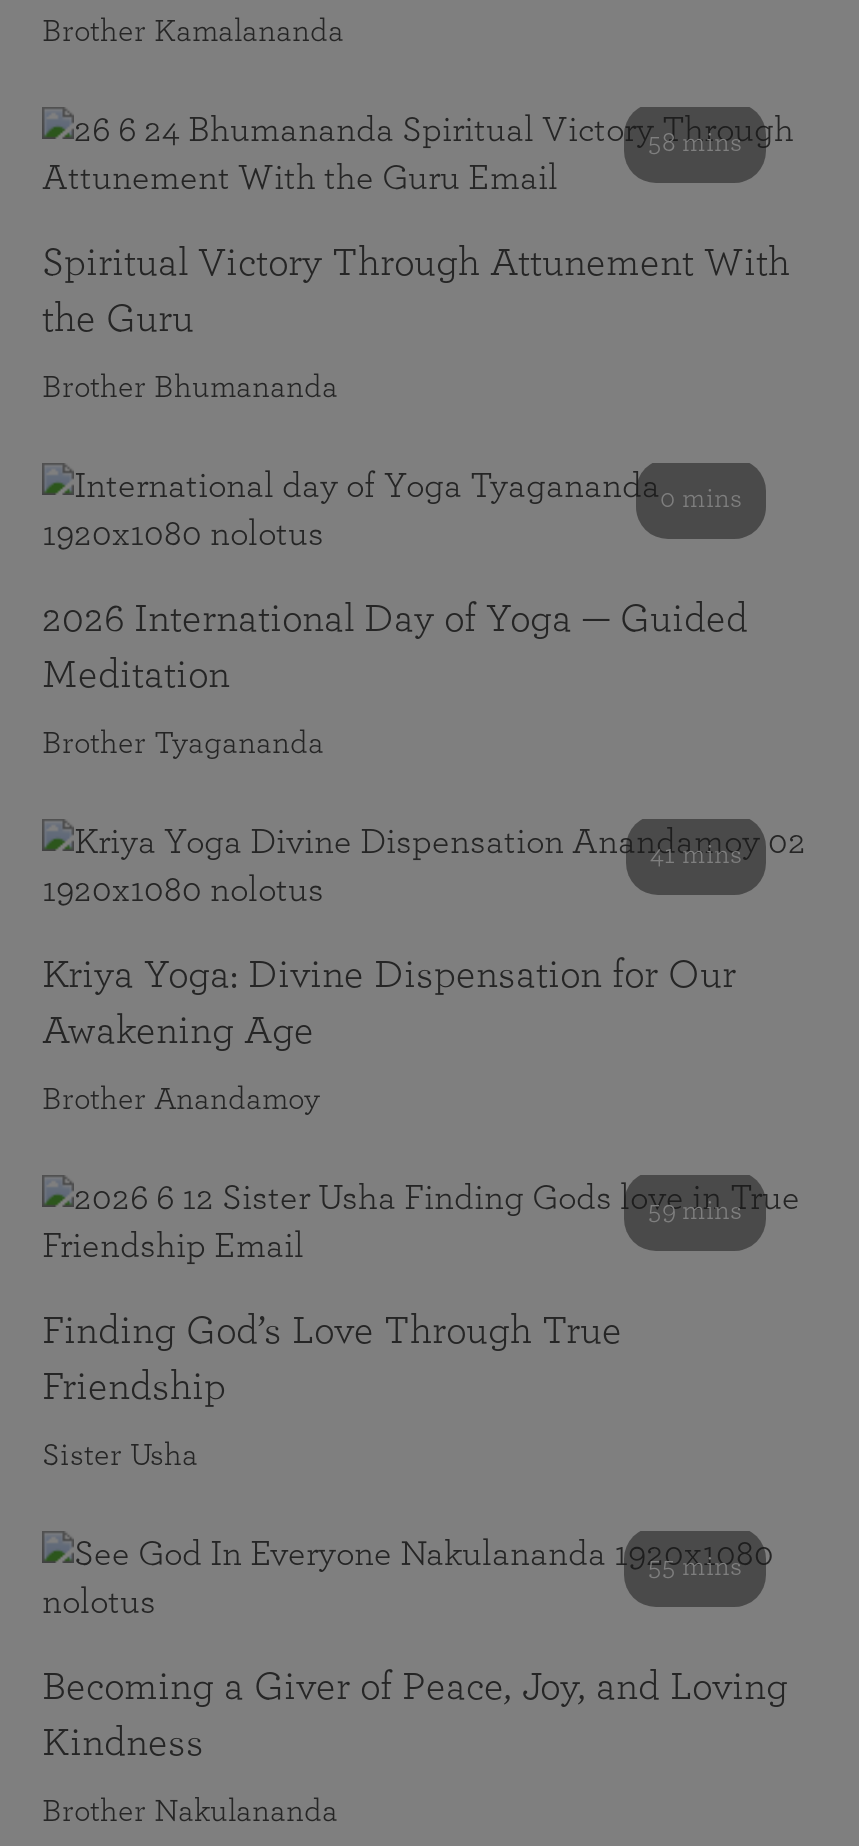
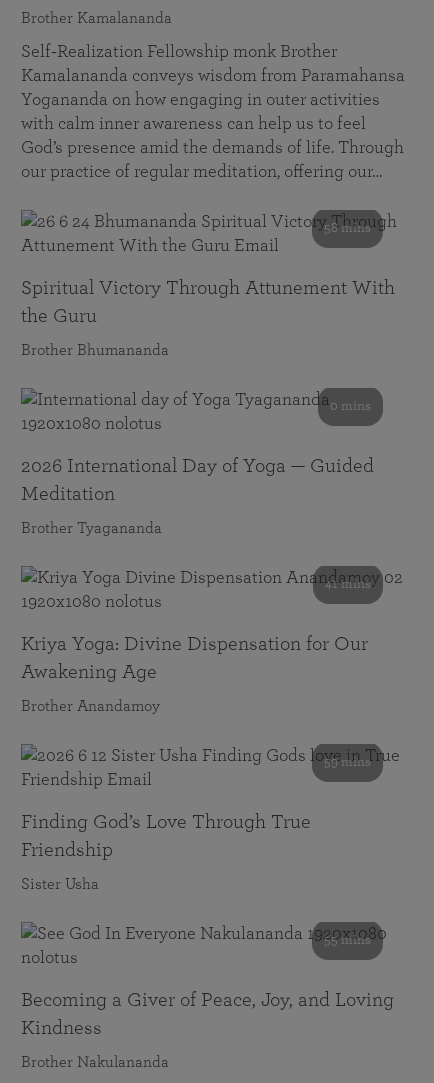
none -> [21,43,405,181] Self‑Realization Fellowship monk Brother | Kamalananda conveys wisdom from Paramahansa | Yogananda on how engaging in outer activities | with calm inner awareness can help us to feel | God’s presence amid the demands of life. Through | our practice of regular meditation, offering our…

